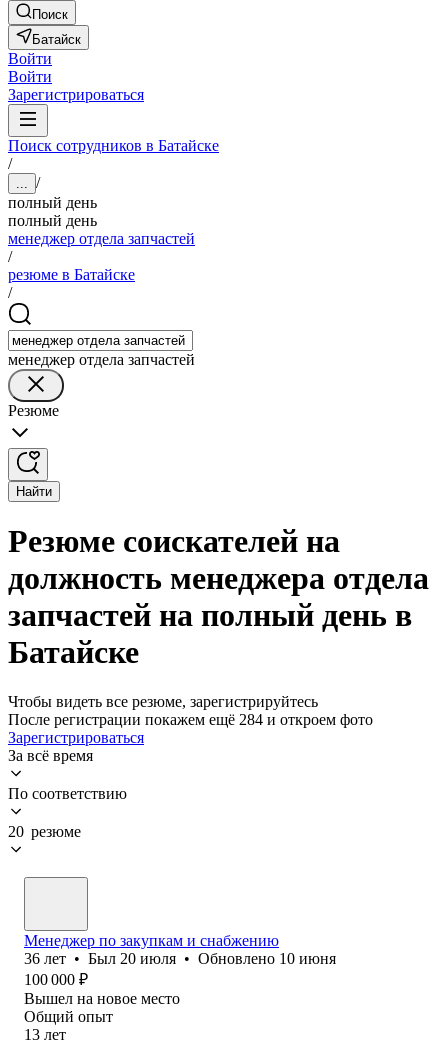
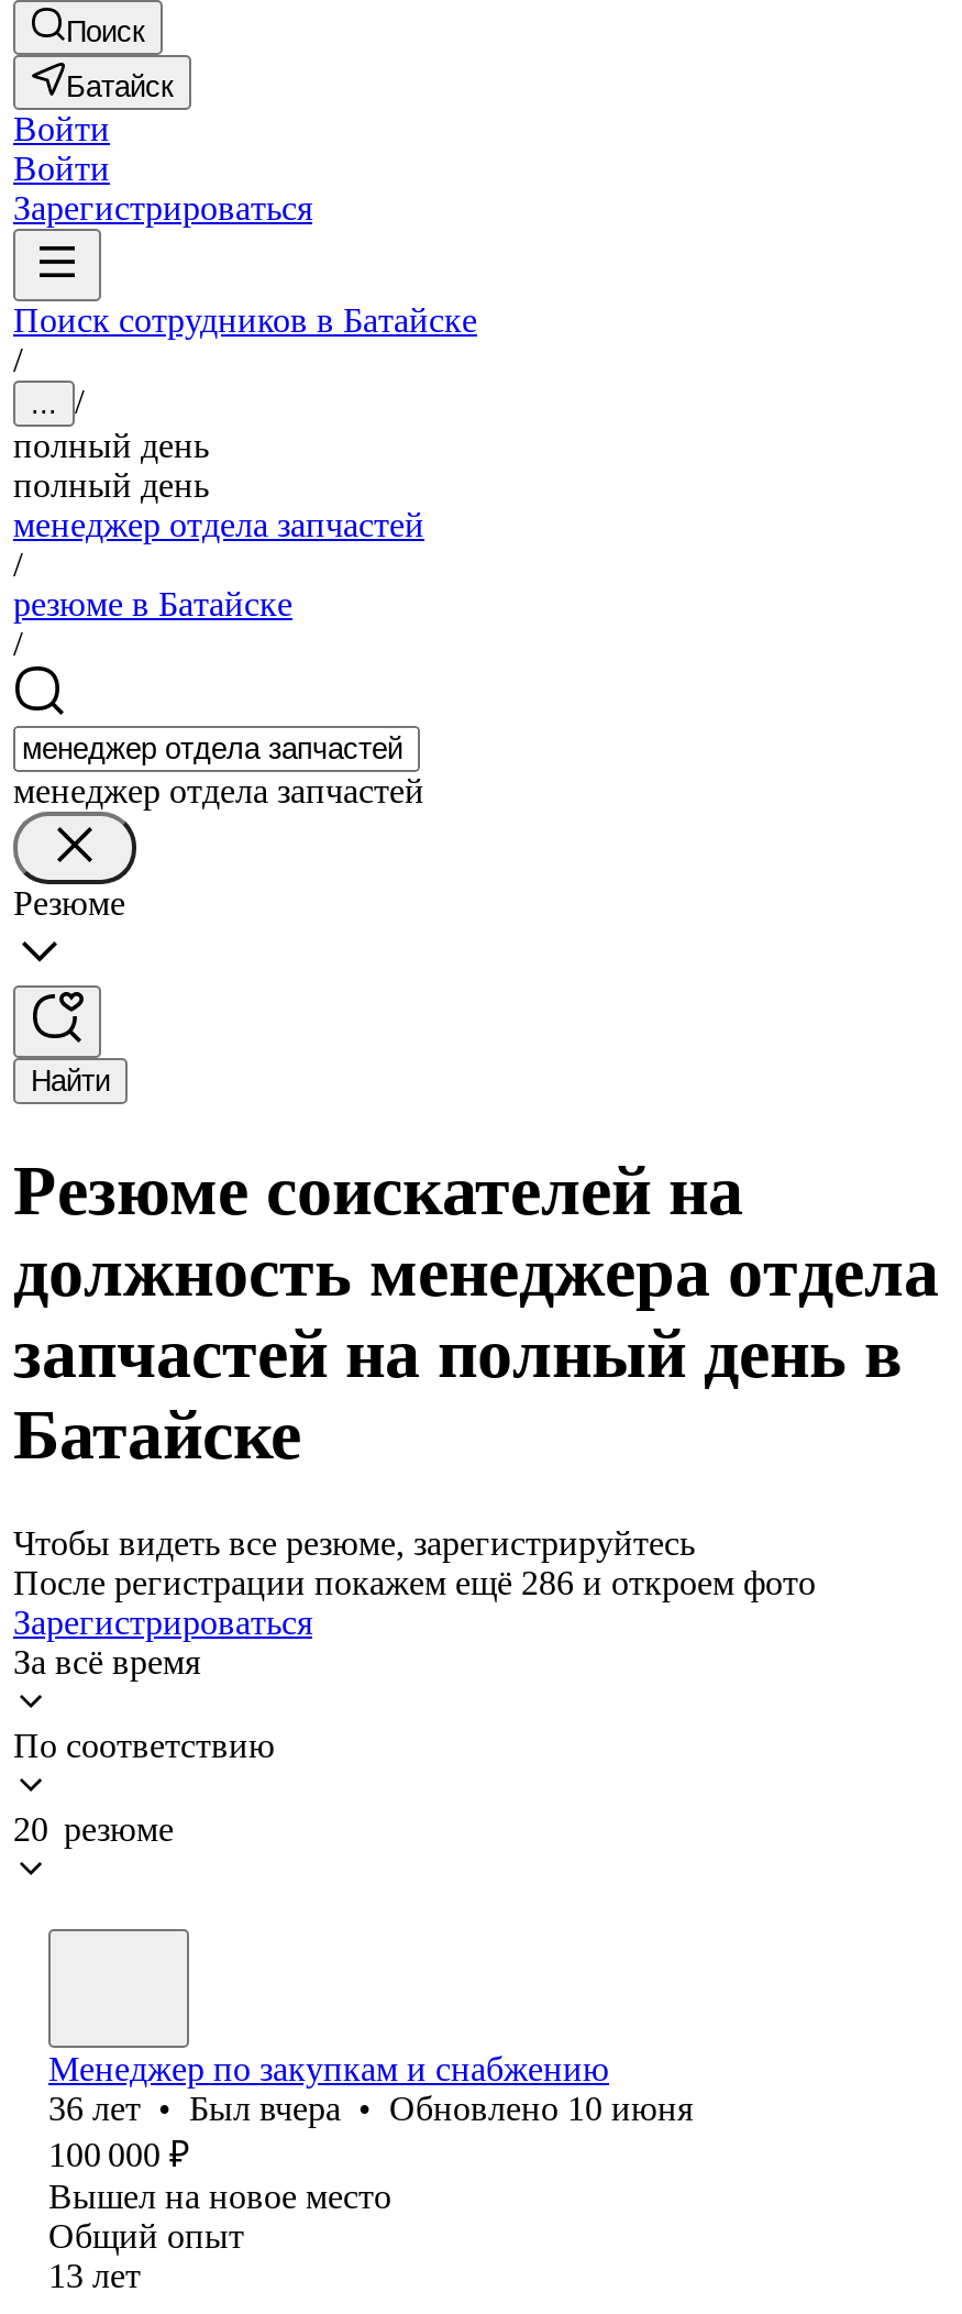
[8,711,373,728] После регистрации покажем ещё 284 и откроем фото -> [13,1564,816,1601] После регистрации покажем ещё 286 и откроем фото
[24,950,336,967] 36 лет • Был 20 июля • Обновлено 10 июня -> [48,2089,693,2127] 36 лет • Был вчера • Обновлено 10 июня

